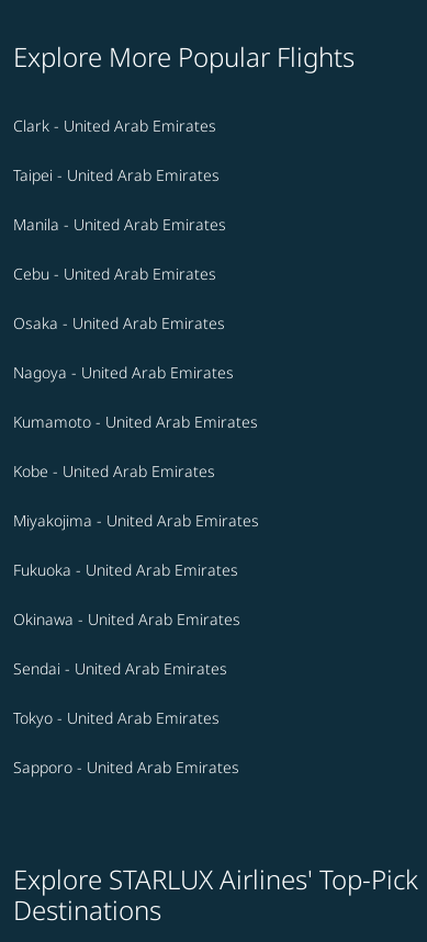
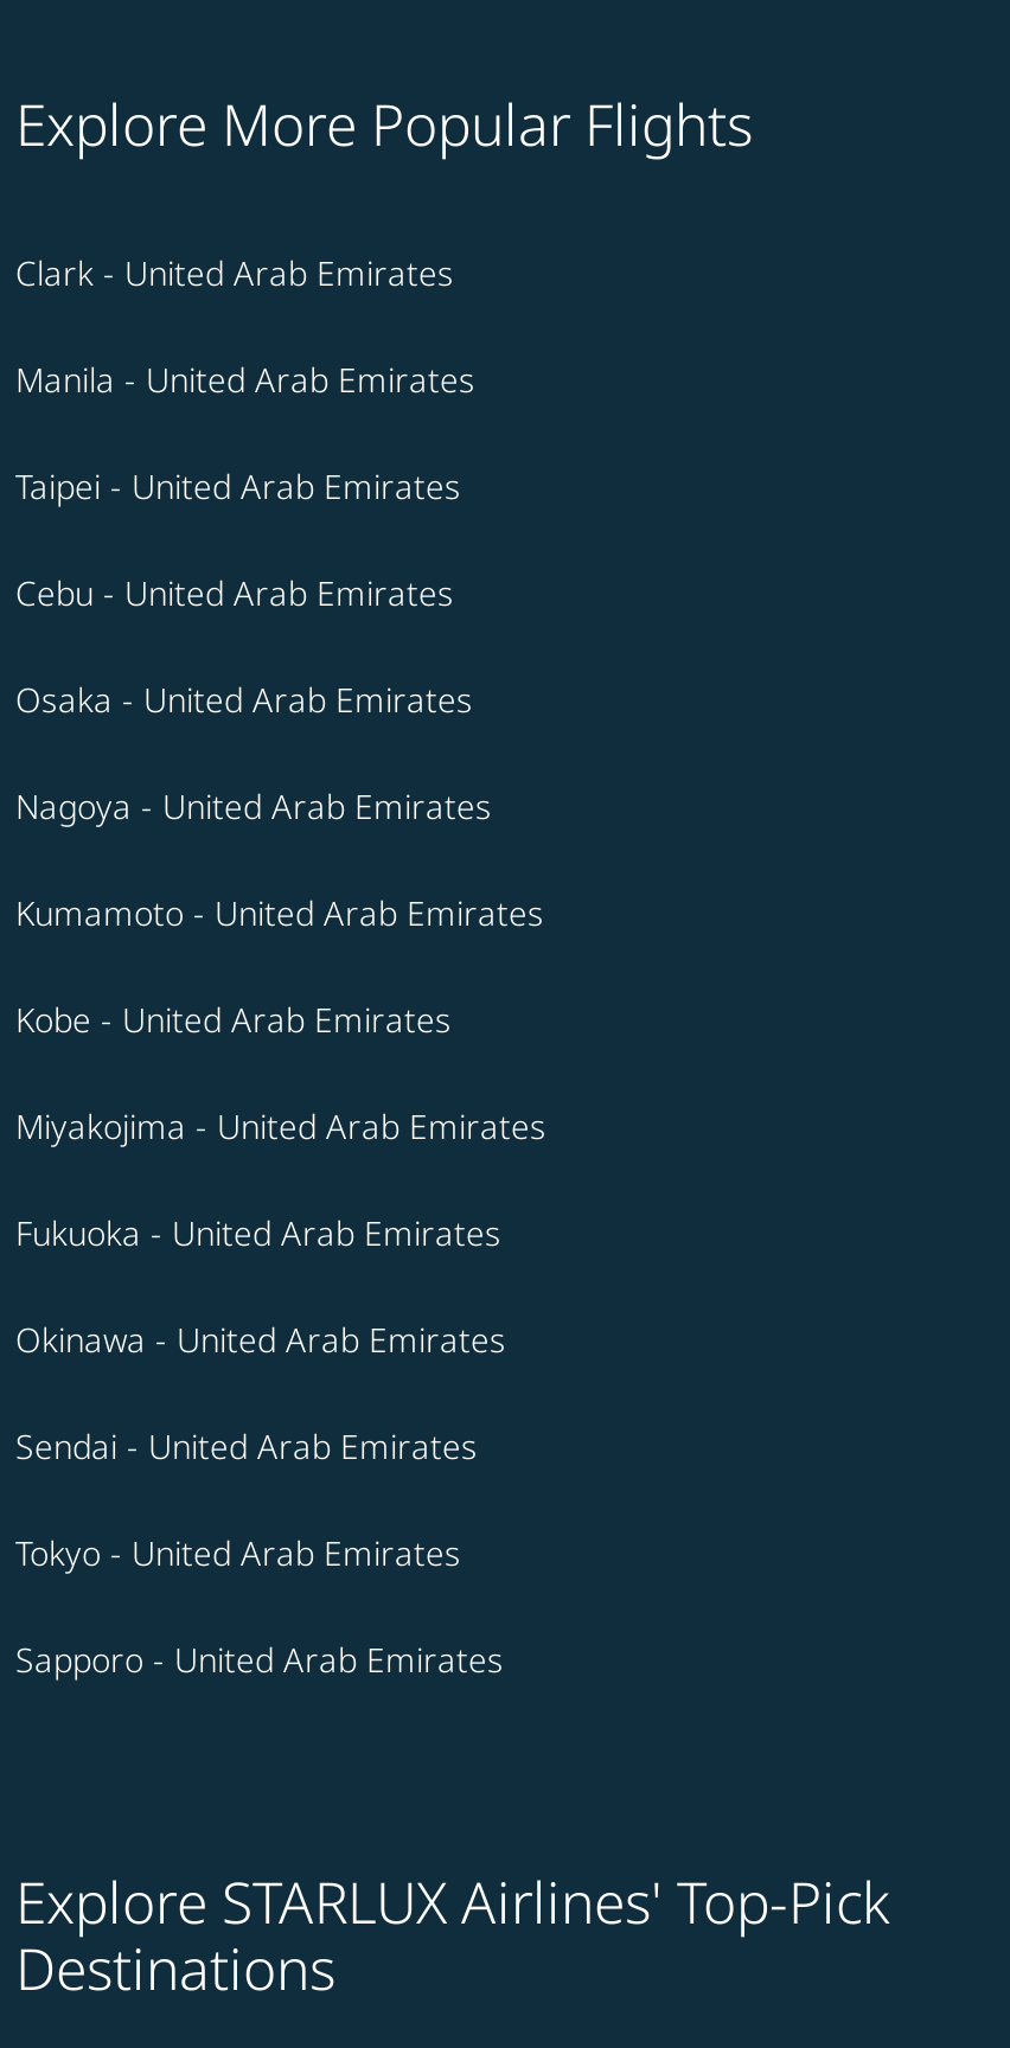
moved [13,164,220,185] -> [15,463,461,508]: Taipei - United Arab Emirates
moved [13,214,226,235] -> [15,357,475,402]: Manila - United Arab Emirates

